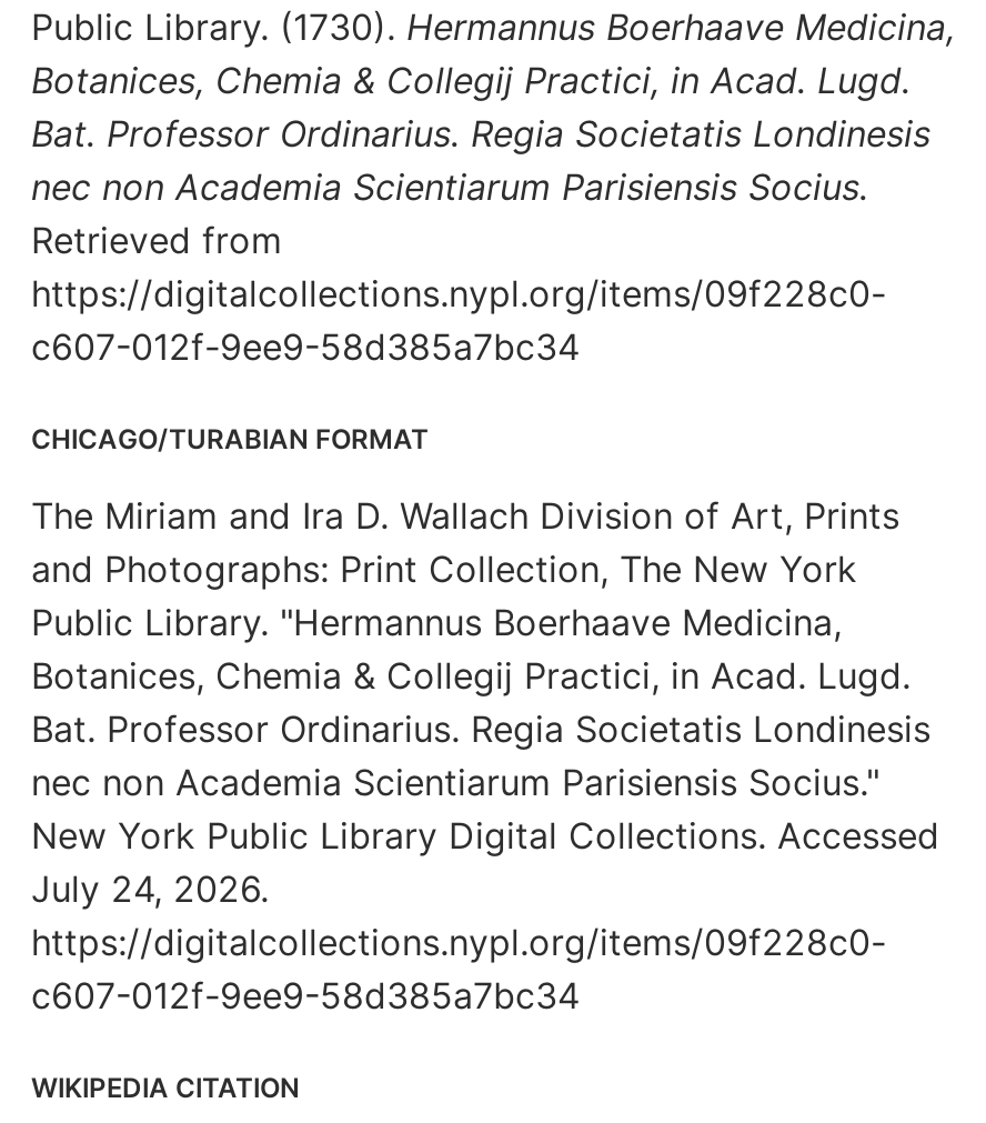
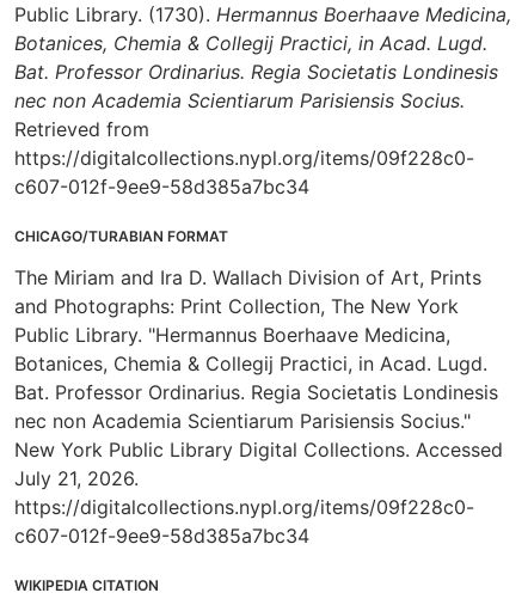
[31,866,269,911] July 24, 2026. -> [14,466,139,490] July 21, 2026.

